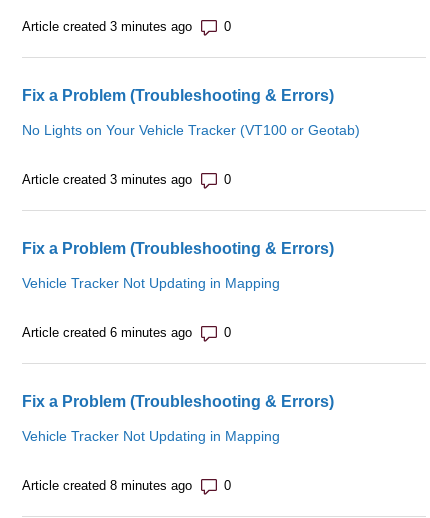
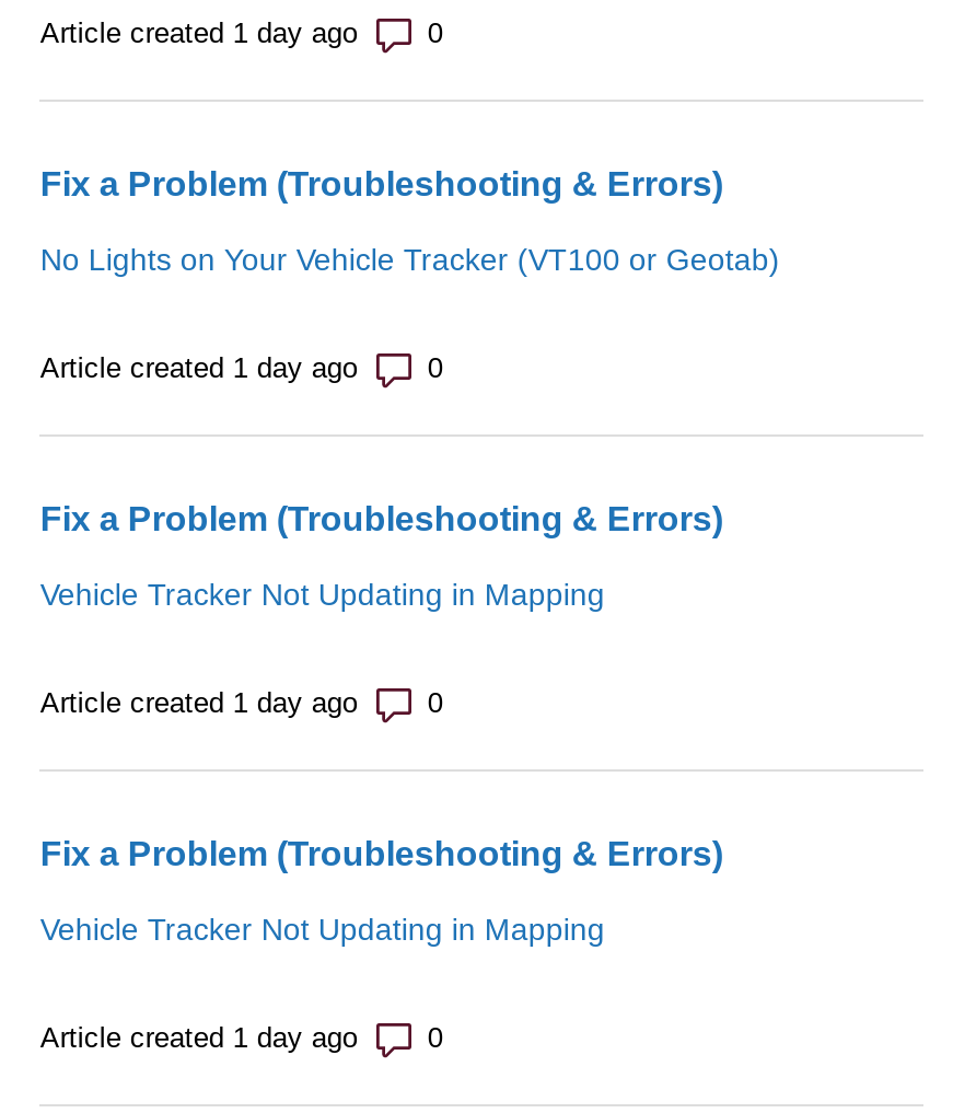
[22,19,192,34] Article created 3 minutes ago -> [40,16,358,49] Article created 1 day ago
[22,172,192,187] Article created 3 minutes ago -> [40,351,358,384] Article created 1 day ago
[22,325,192,340] Article created 6 minutes ago -> [40,686,358,719] Article created 1 day ago
[22,478,192,493] Article created 8 minutes ago -> [40,1021,358,1054] Article created 1 day ago

